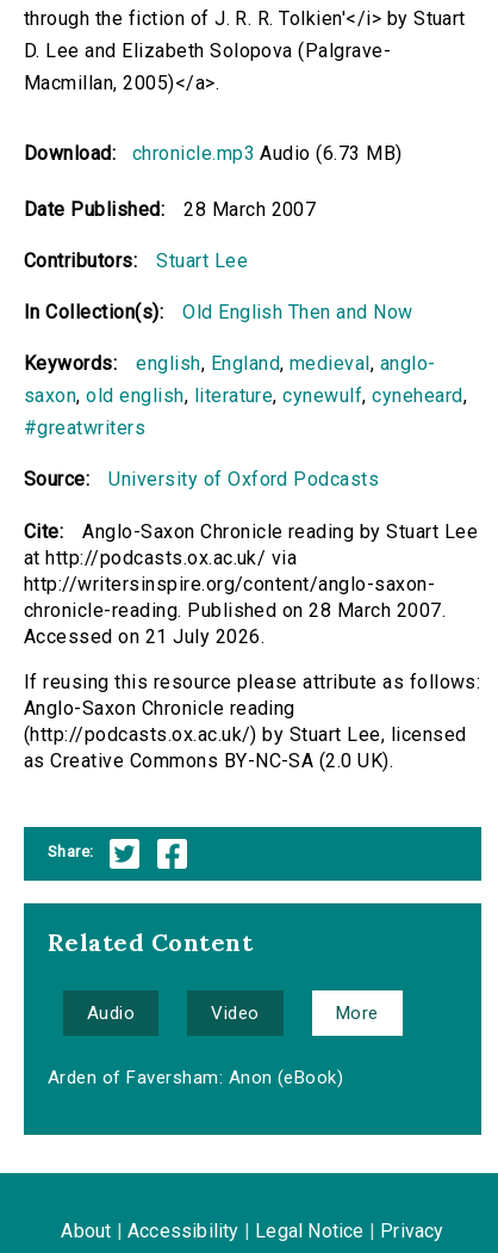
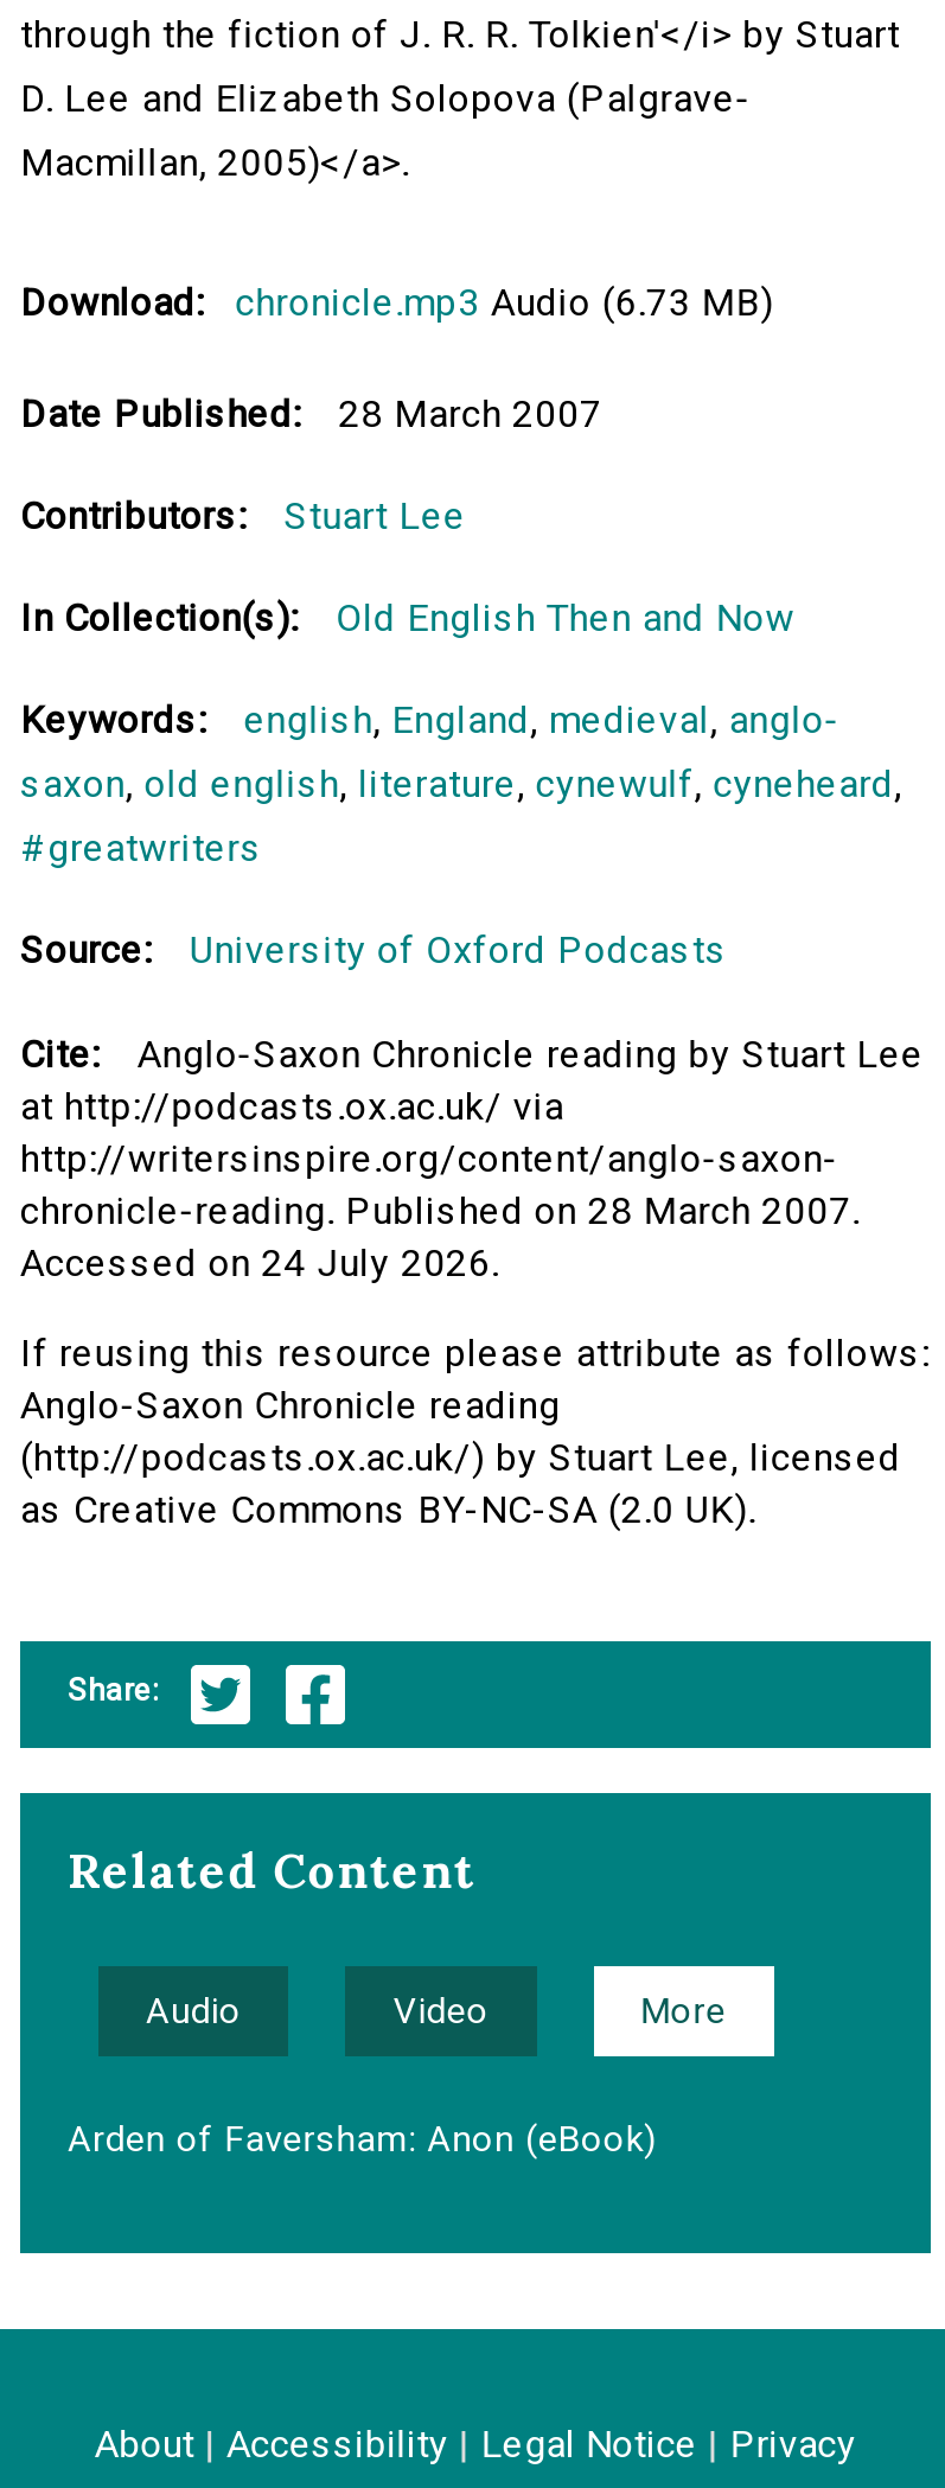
[24,626,264,648] Accessed on 21 July 2026. -> [20,1241,499,1286] Accessed on 24 July 2026.

